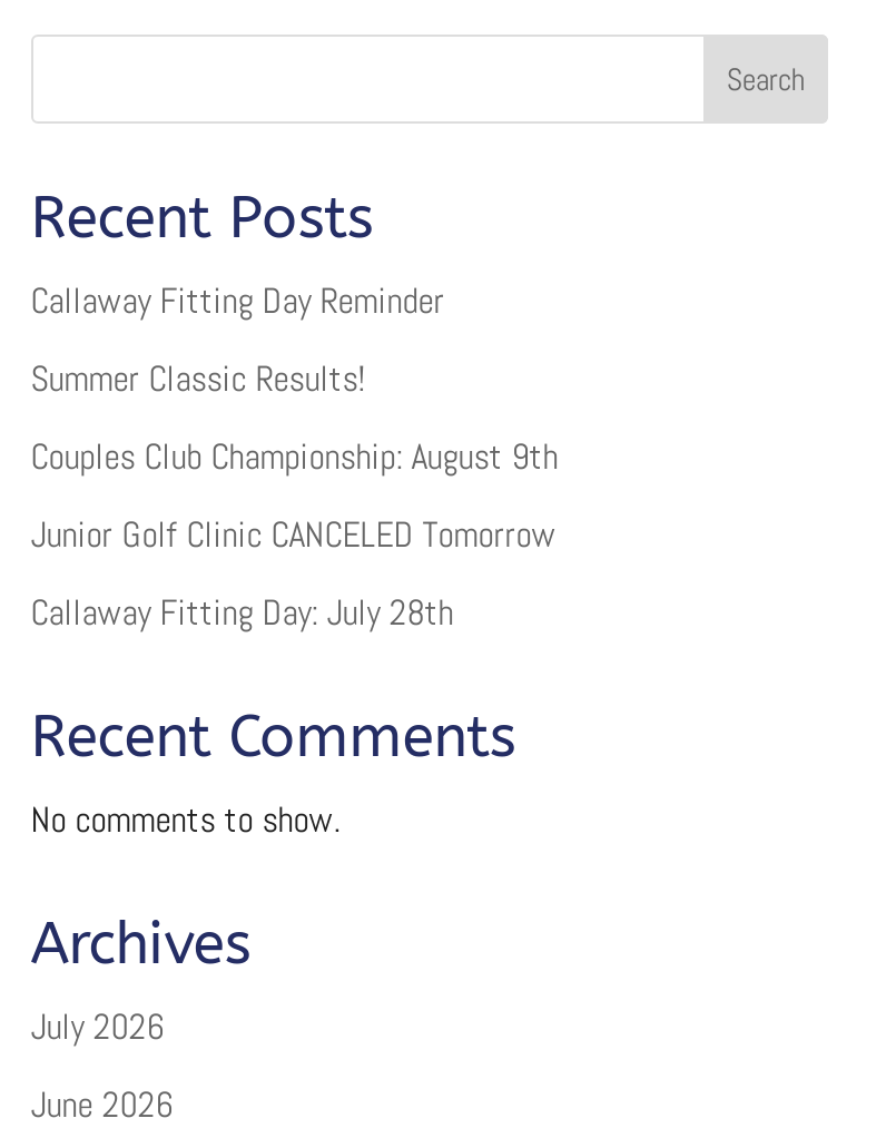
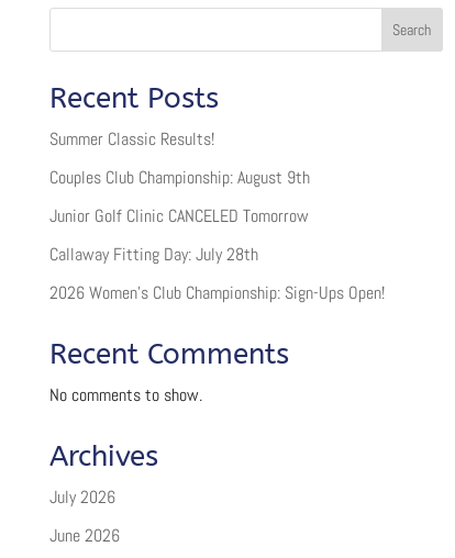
[31,277,445,324] Callaway Fitting Day Reminder -> none
moved [31,355,558,636] -> [49,128,310,266]: Summer Classic Results! | Couples Club Championship: August 9th | Junior Golf Clinic CANCELED Tomorrow | Callaway Fitting Day: July 28th
none -> [49,282,384,305] 2026 Women’s Club Championship: Sign-Ups Open!

